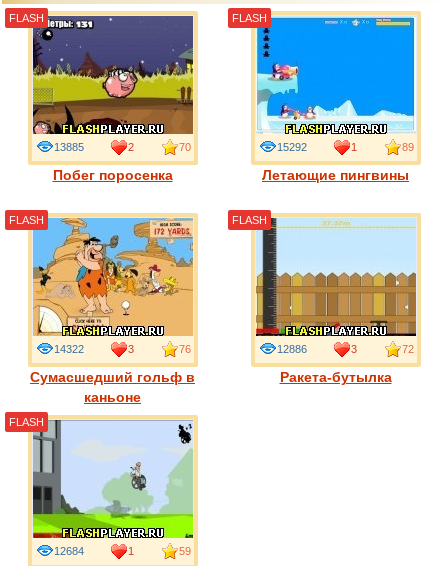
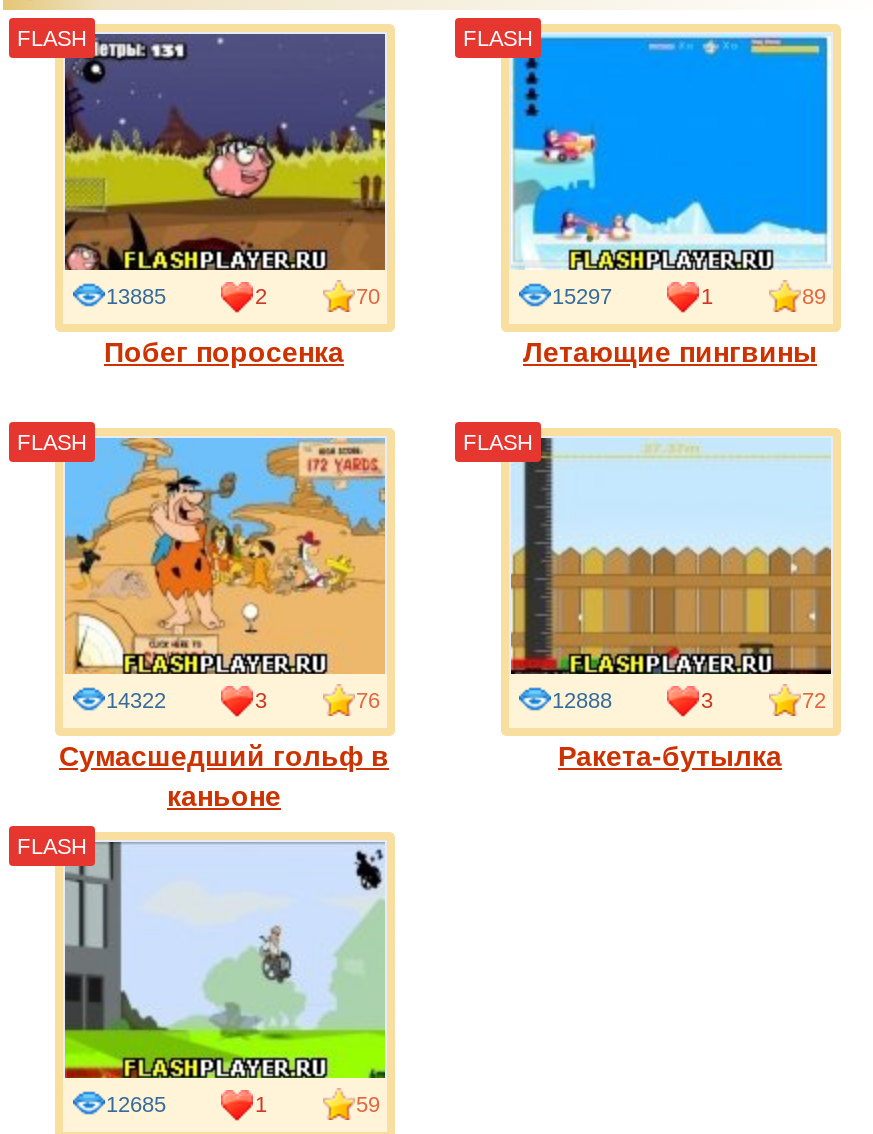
[276,141,306,153] 15292 -> [552,284,612,308] 15297
[276,343,306,355] 12886 -> [552,688,612,712] 12888
[53,545,83,557] 12684 -> [106,1092,166,1116] 12685

